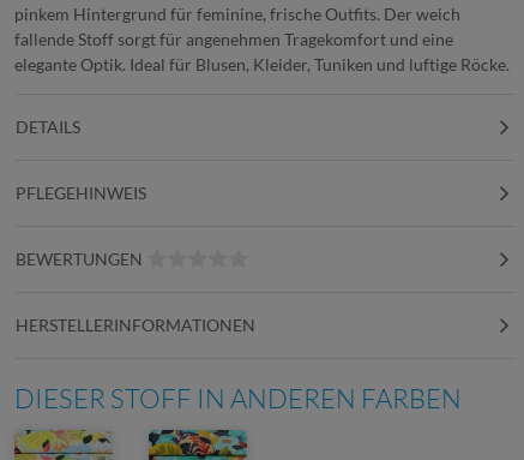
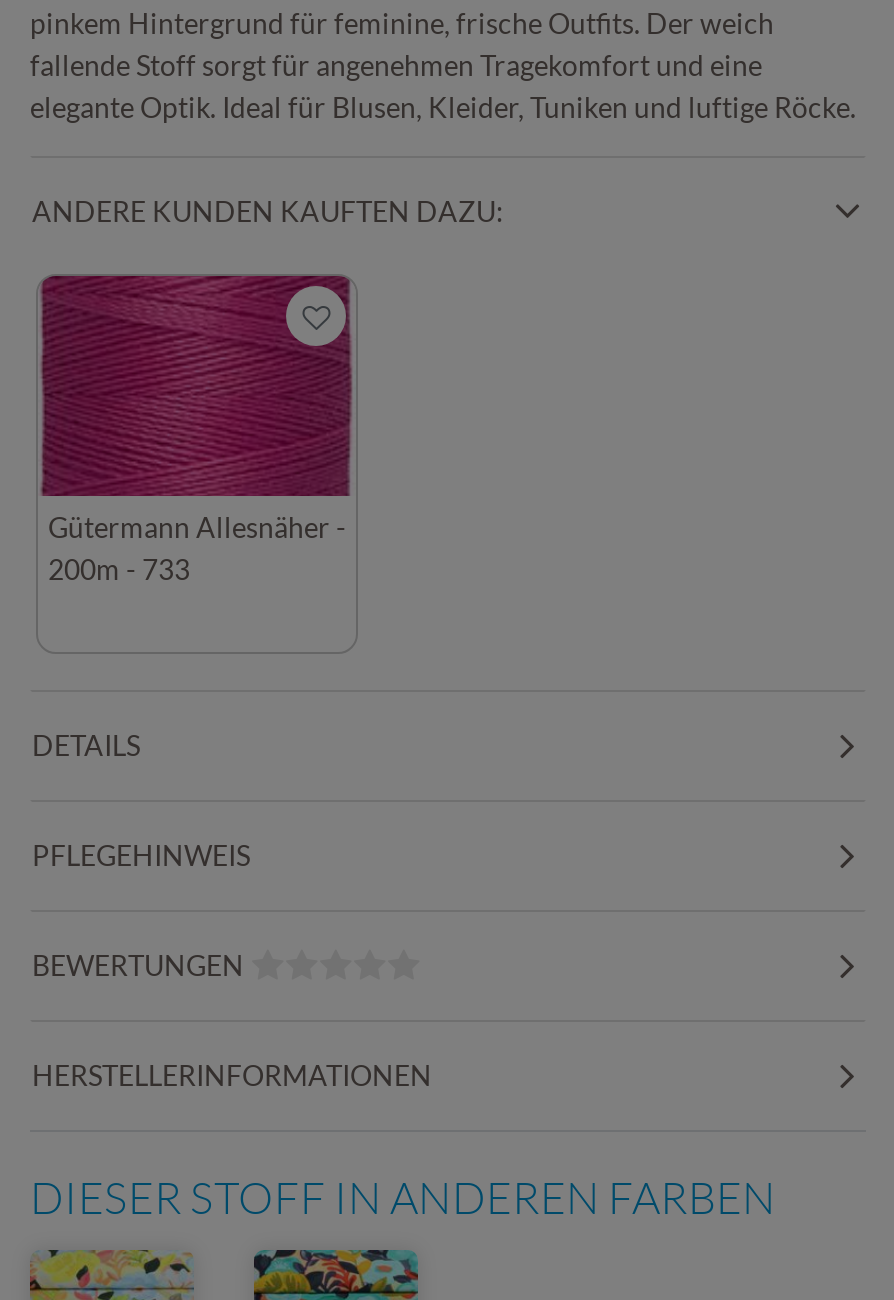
none -> [32,194,504,228] ANDERE KUNDEN KAUFTEN DAZU:
none -> [36,274,356,586] [image] | Gütermann Allesnäher - | 200m - 733

